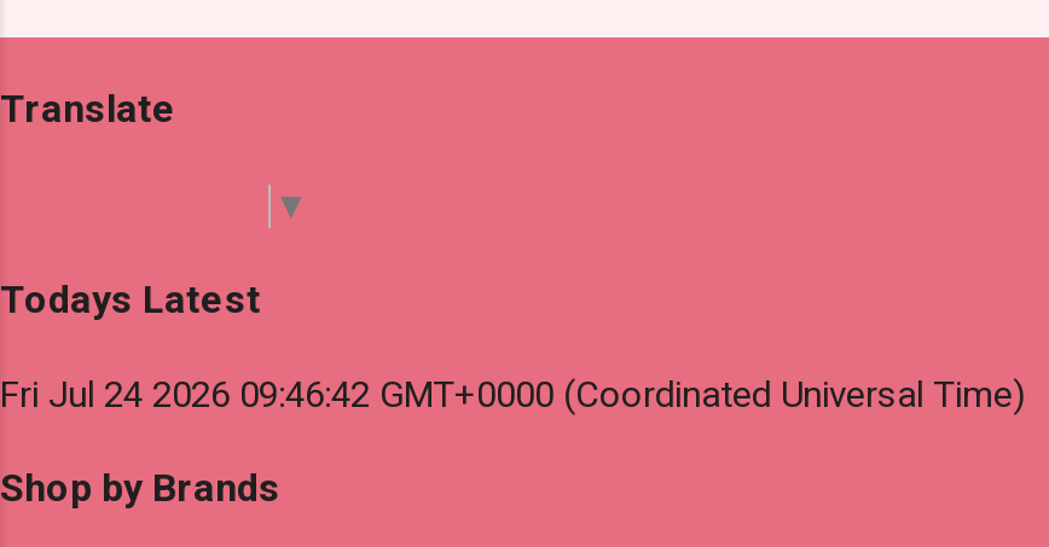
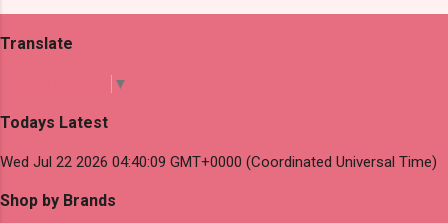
[0,374,1025,417] Fri Jul 24 2026 09:46:42 GMT+0000 (Coordinated Universal Time) -> [0,153,437,171] Wed Jul 22 2026 04:40:09 GMT+0000 (Coordinated Universal Time)

